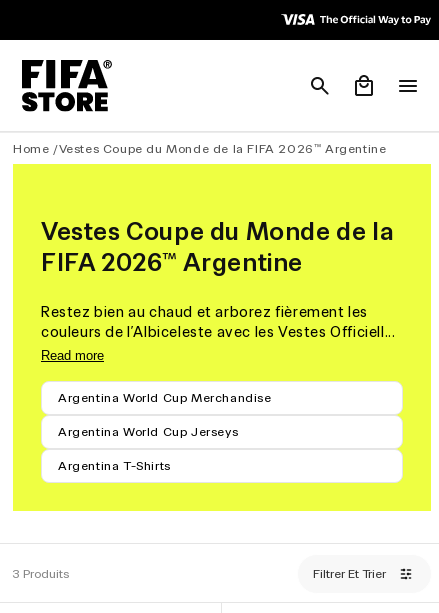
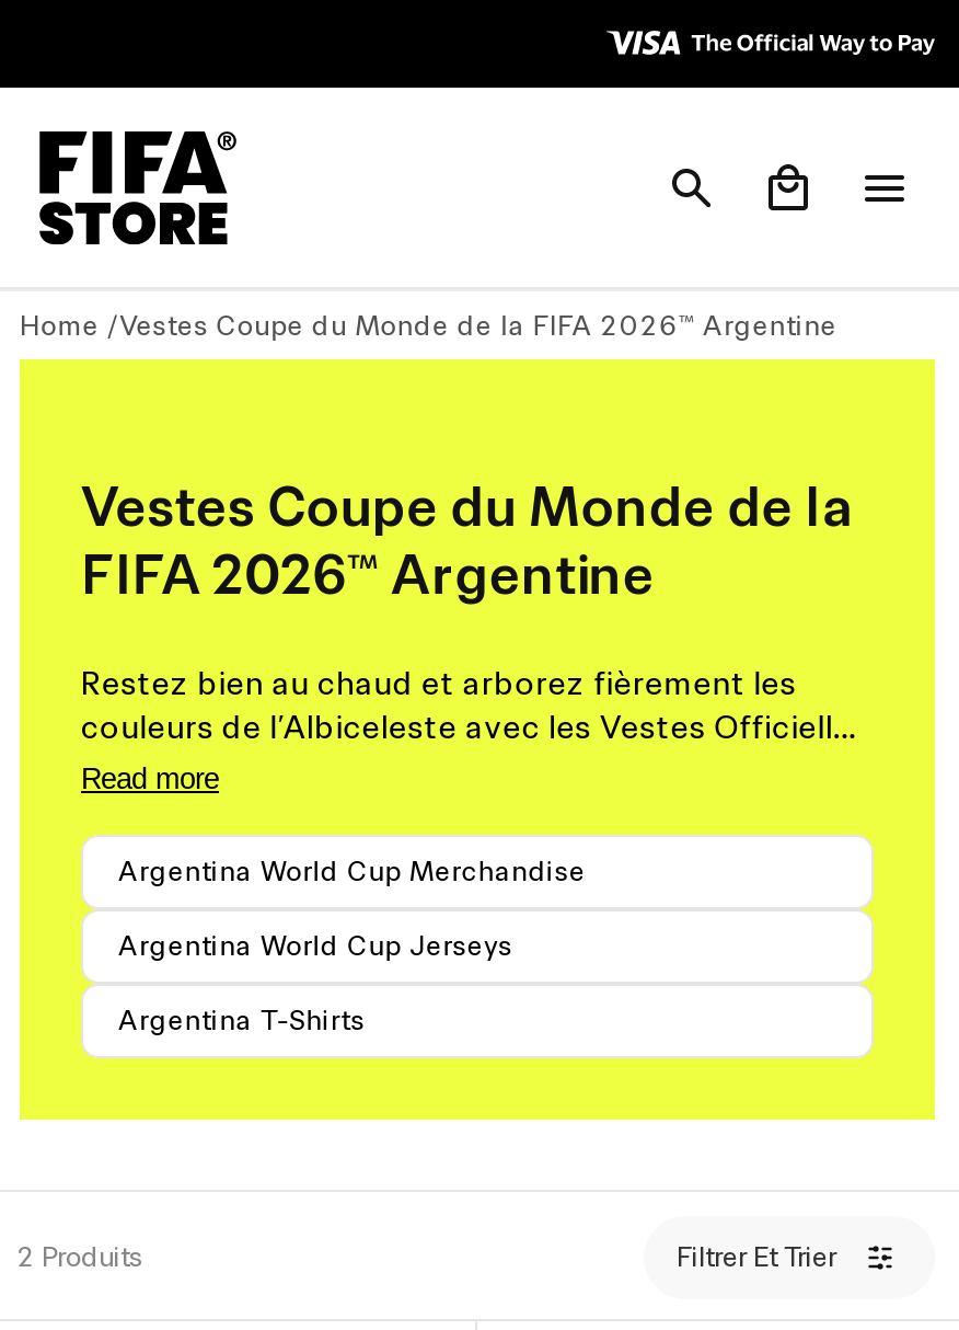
[12,566,69,581] 3 Produits -> [18,1241,142,1273] 2 Produits

